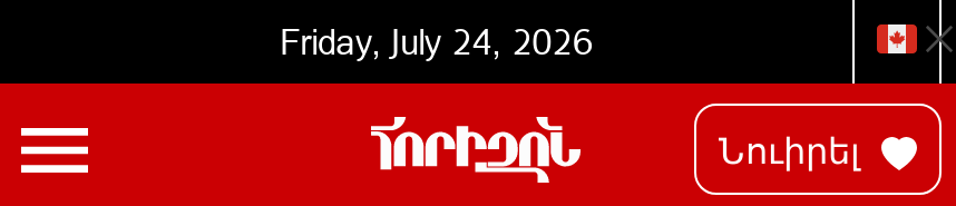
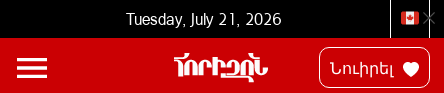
[280,18,592,60] Friday, July 24, 2026 -> [126,8,281,27] Tuesday, July 21, 2026

